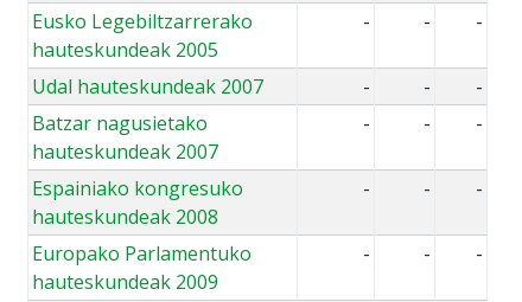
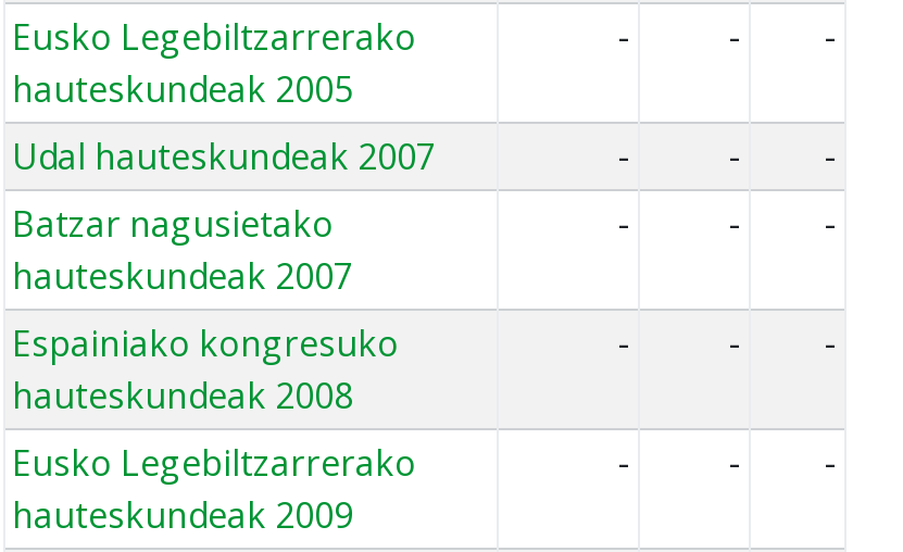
[32,241,252,267] Europako Parlamentuko -> [12,440,416,487] Eusko Legebiltzarrerako

